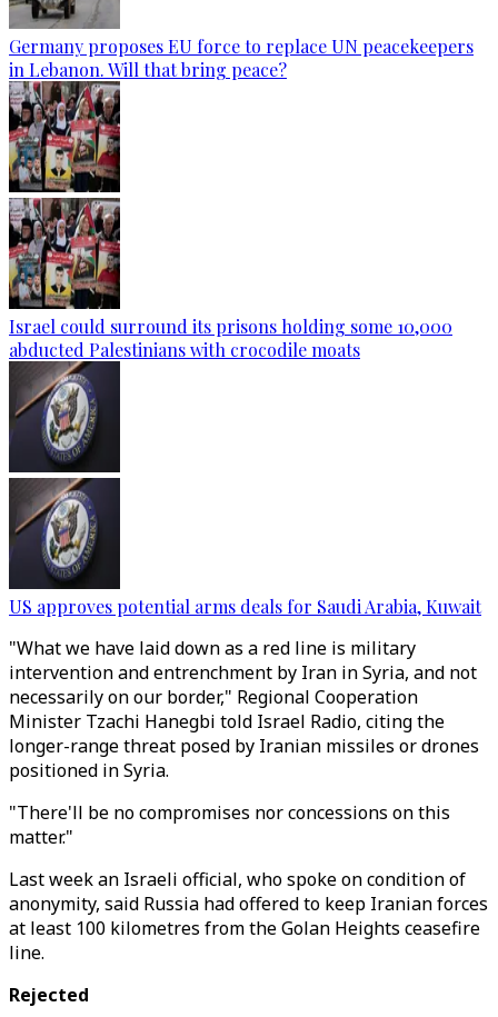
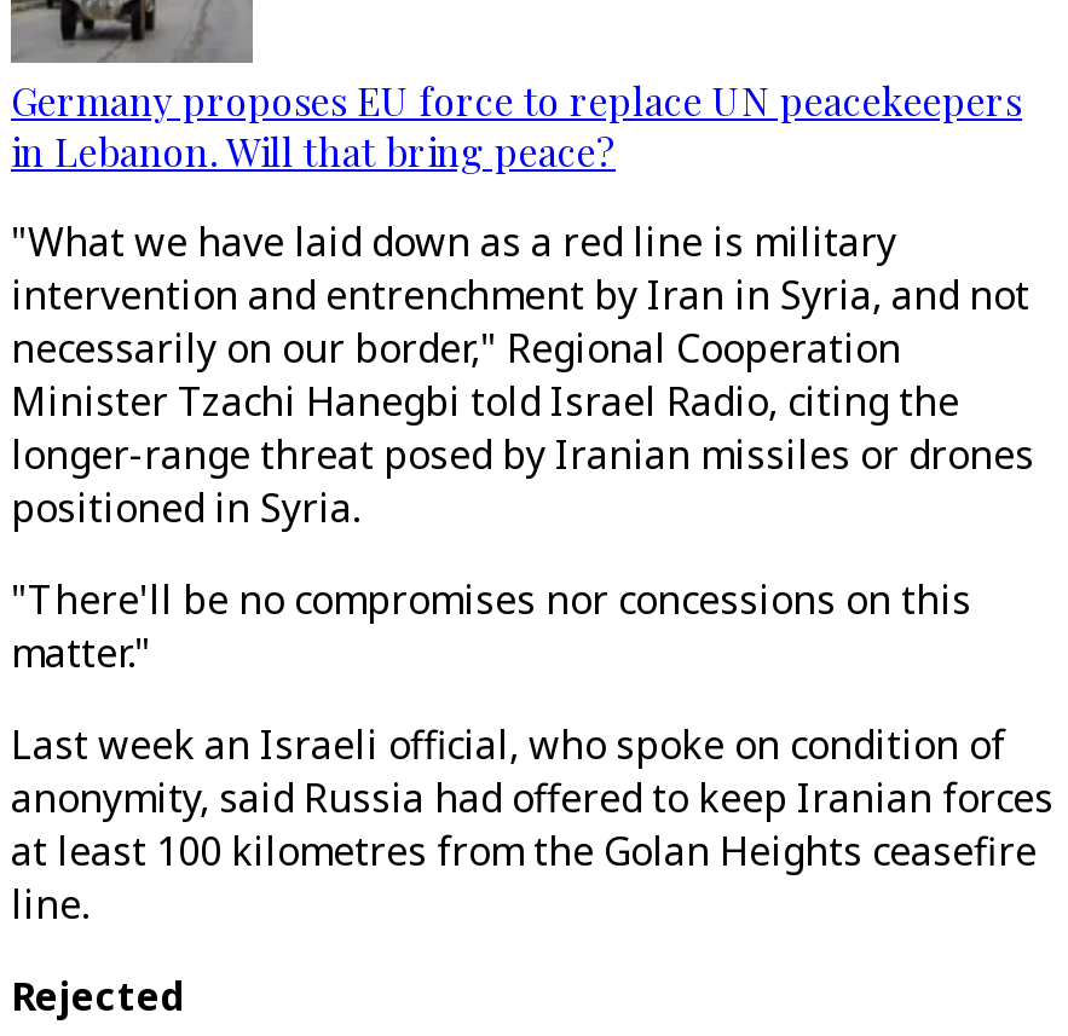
[8,84,452,361] [image] | Israel could surround its prisons holding some 10,000 | abducted Palestinians with crocodile moats -> none
[8,370,481,618] [image] | US approves potential arms deals for Saudi Arabia, Kuwait -> none

